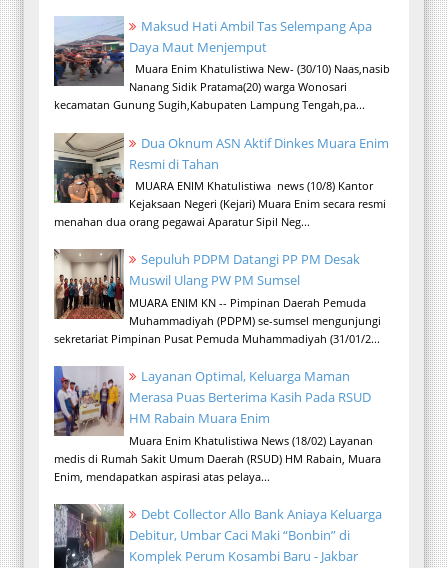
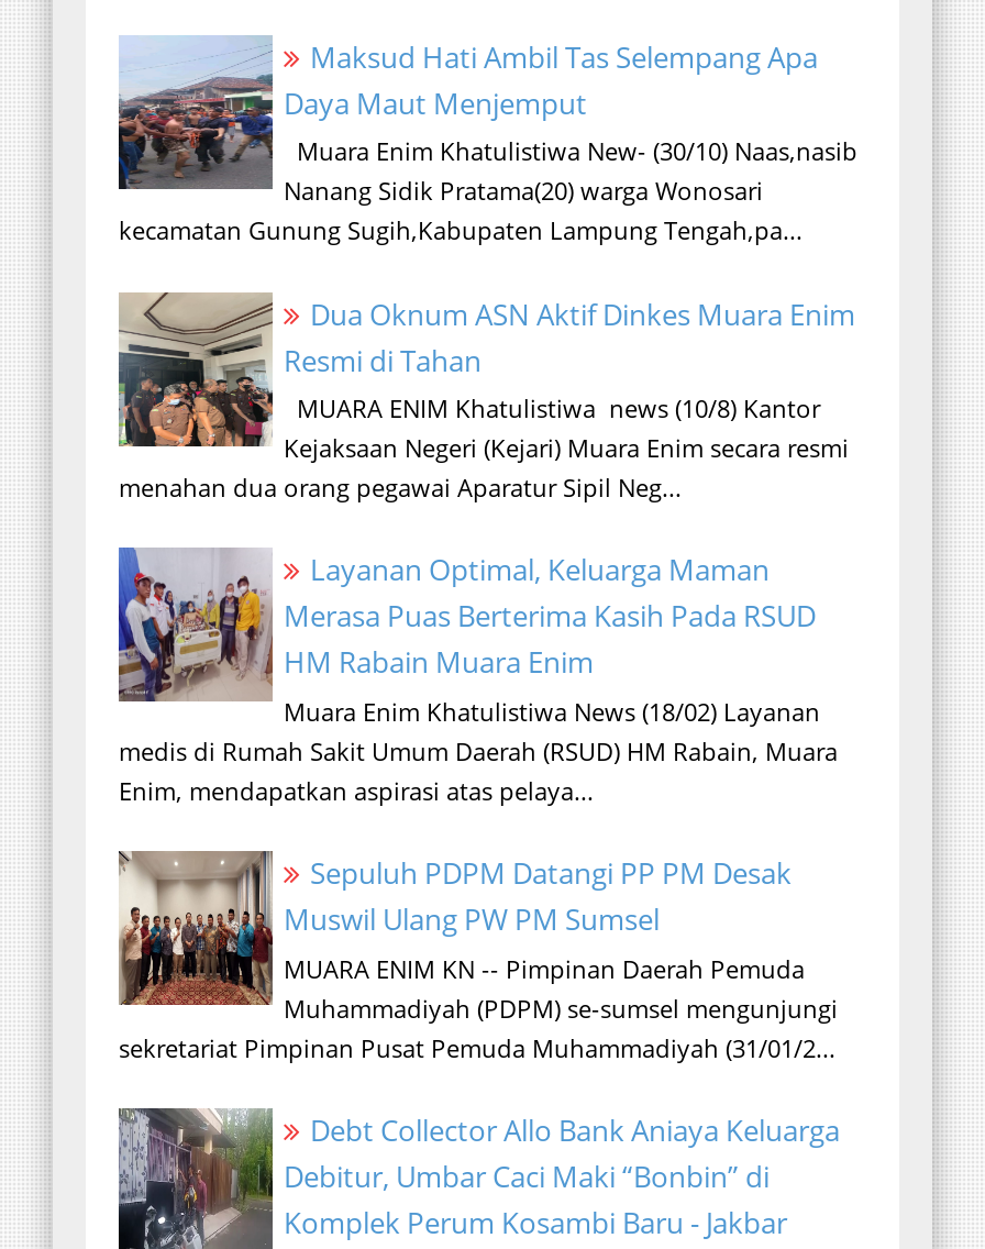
moved [54,249,381,346] -> [119,851,838,1064]: [image] | Sepuluh PDPM Datangi PP PM Desak | Muswil Ulang PW PM Sumsel | MUARA ENIM KN -- Pimpinan Daerah Pemuda | Muhammadiyah (PDPM) se-sumsel mengunjungi | sekretariat Pimpinan Pusat Pemuda Muhammadiyah (31/01/2...
moved [52,365,381,484] -> [114,545,838,807]: [image] | Layanan Optimal, Keluarga Maman | Merasa Puas Berterima Kasih Pada RSUD | HM Rabain Muara Enim | Muara Enim Khatulistiwa News (18/02) Layanan | medis di Rumah Sakit Umum Daerah (RSUD) HM Rabain, Muara | Enim, mendapatkan aspirasi atas pelaya...

